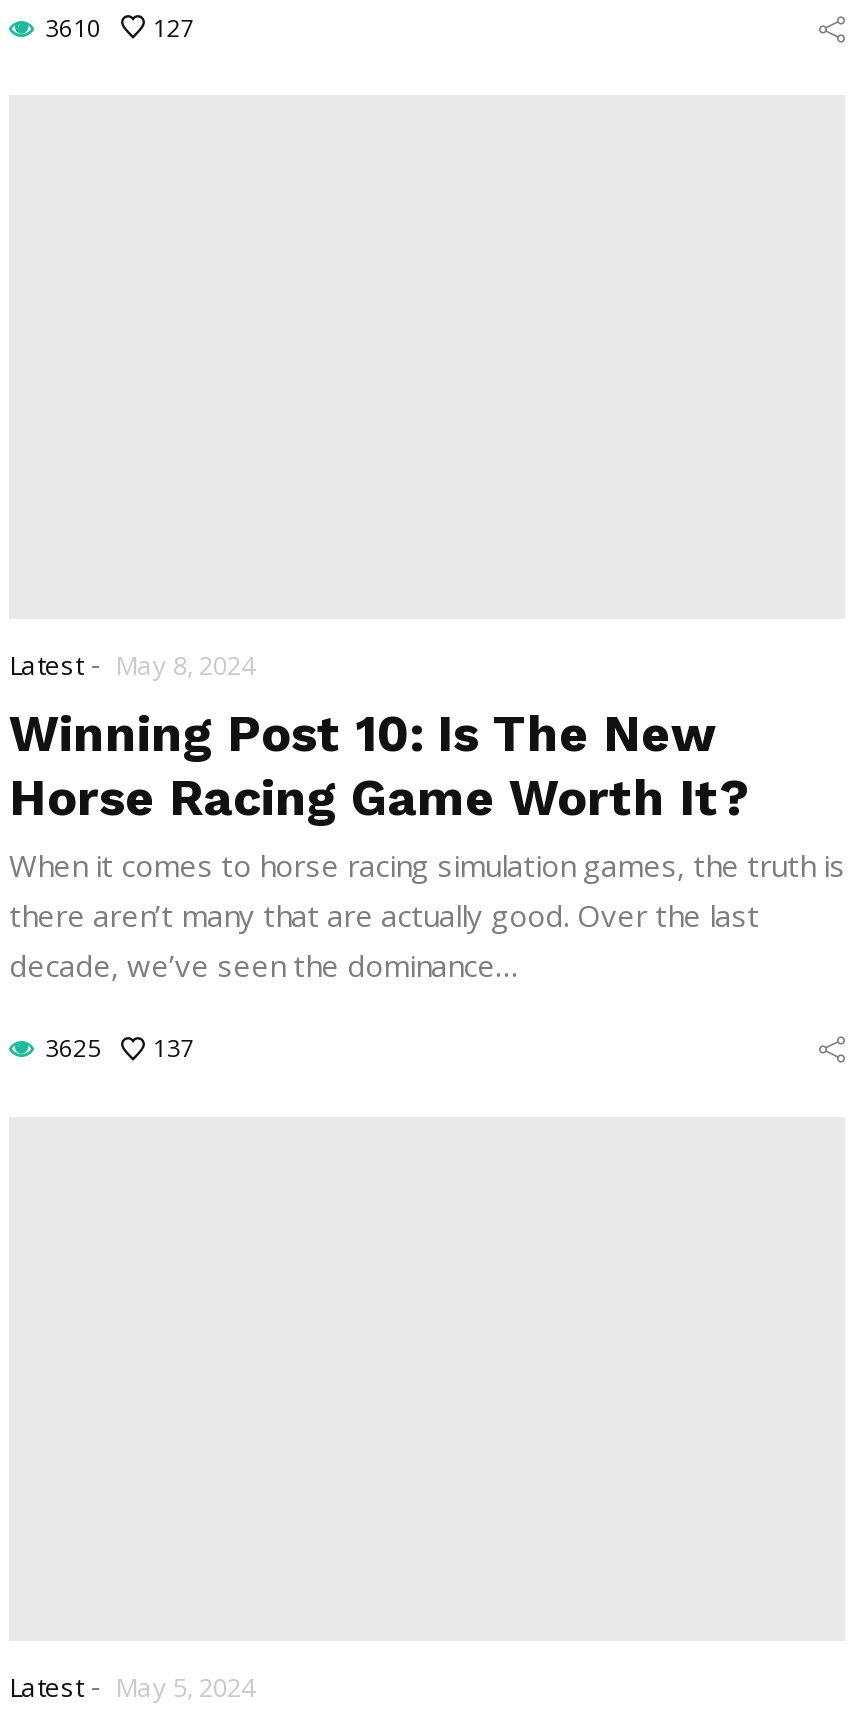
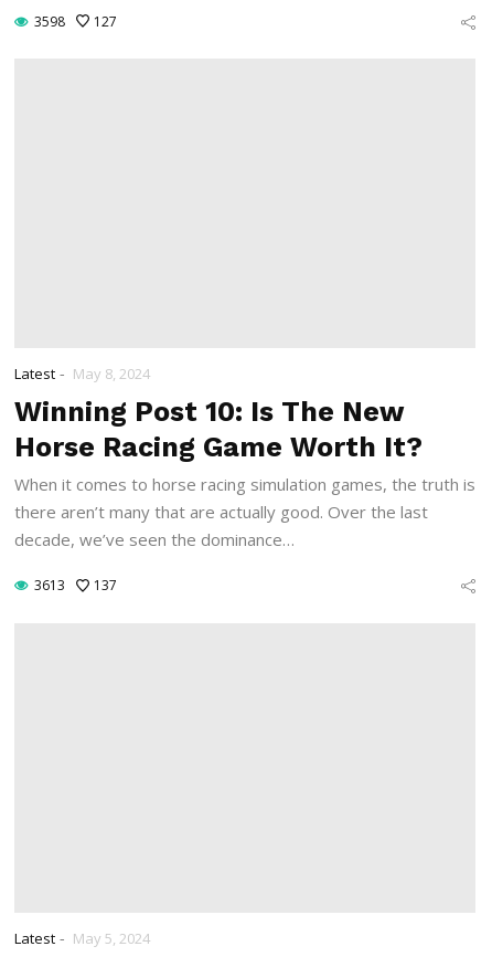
[45,10,195,44] 3610 127 -> [34,12,117,31] 3598 127
[45,1032,195,1066] 3625 137 -> [34,576,117,595] 3613 137

